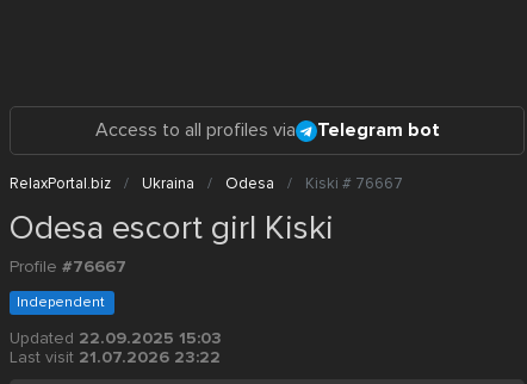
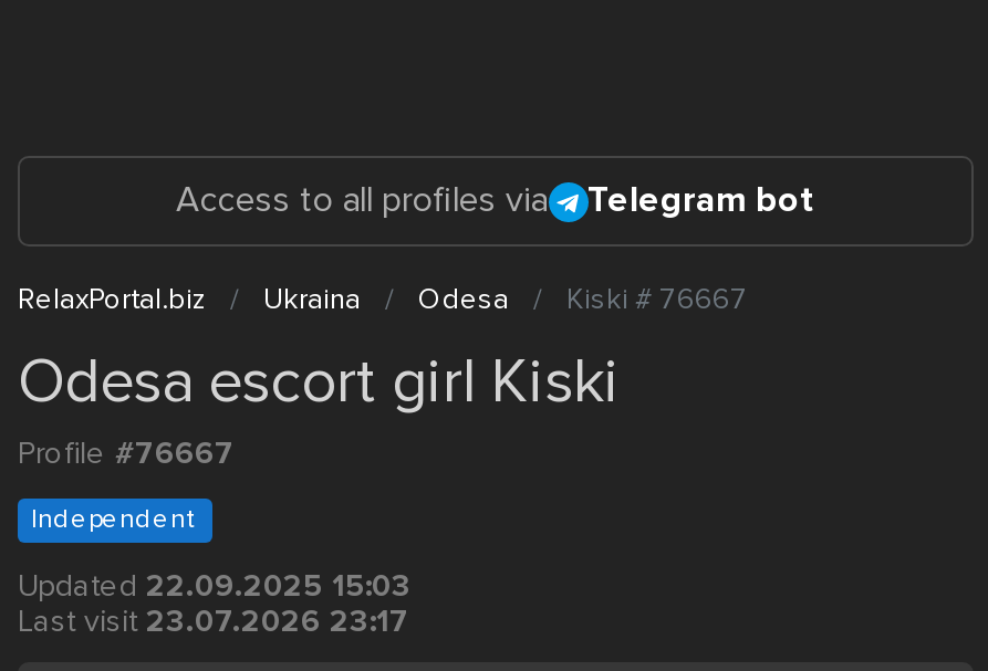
[10,347,221,367] Last visit 21.07.2026 23:22 -> [18,602,409,640] Last visit 23.07.2026 23:17

